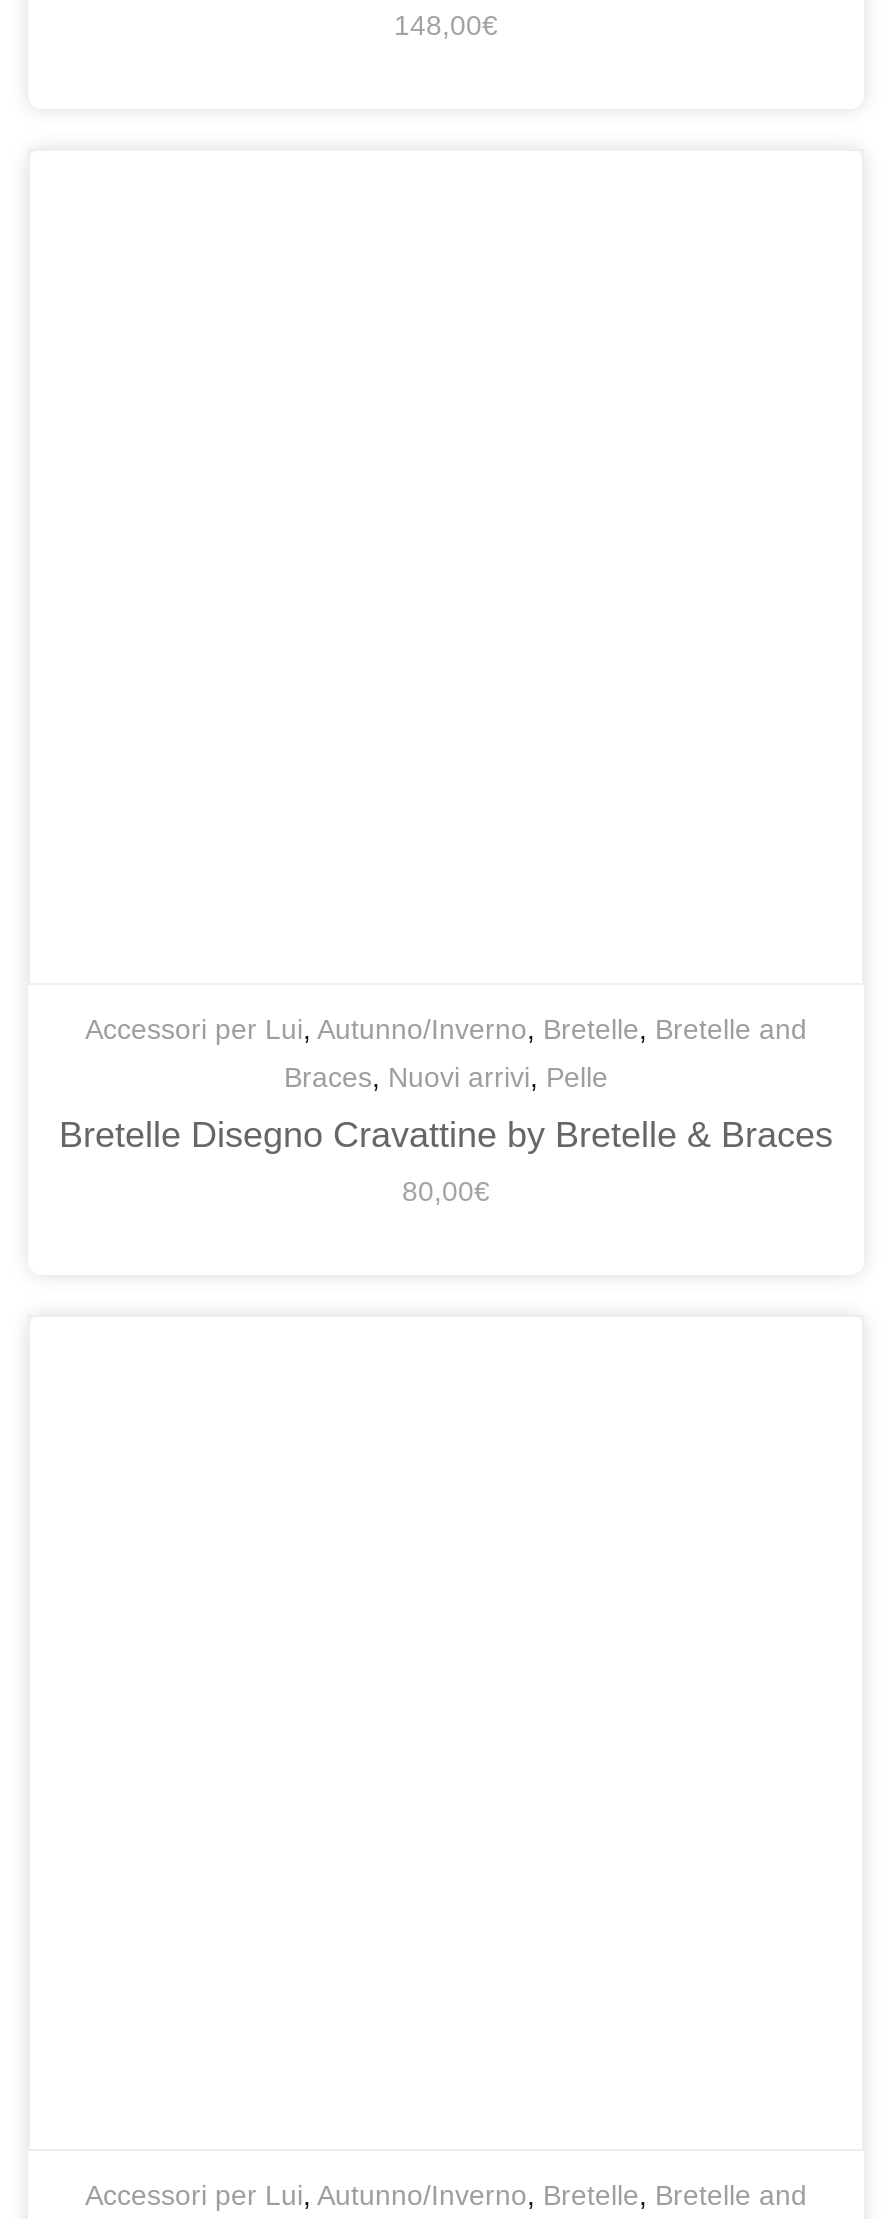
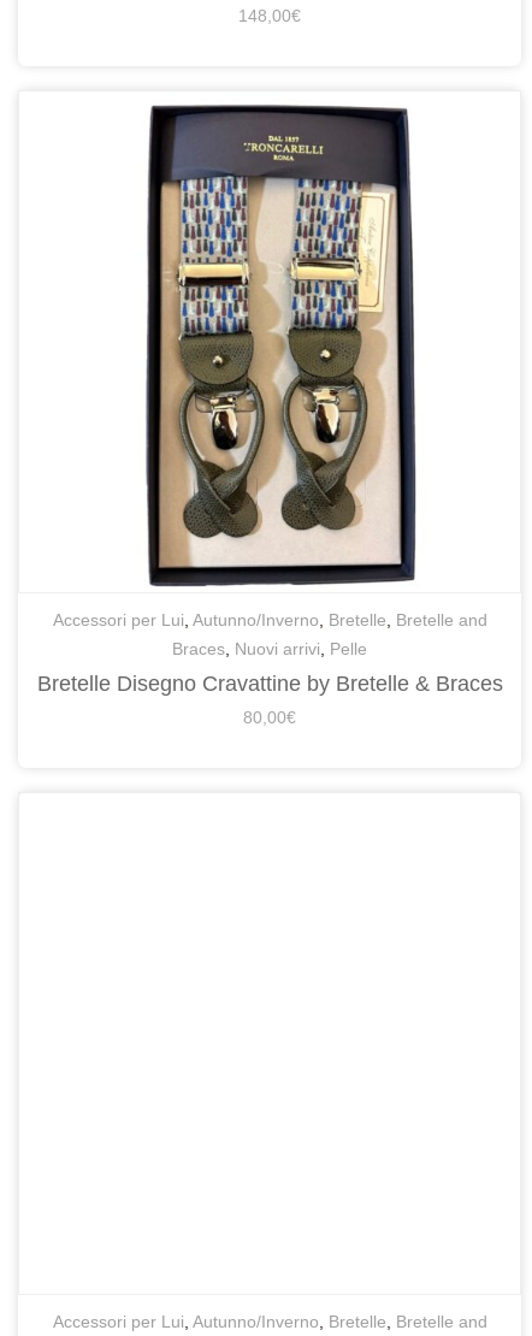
none -> [144,104,416,587] [image]

